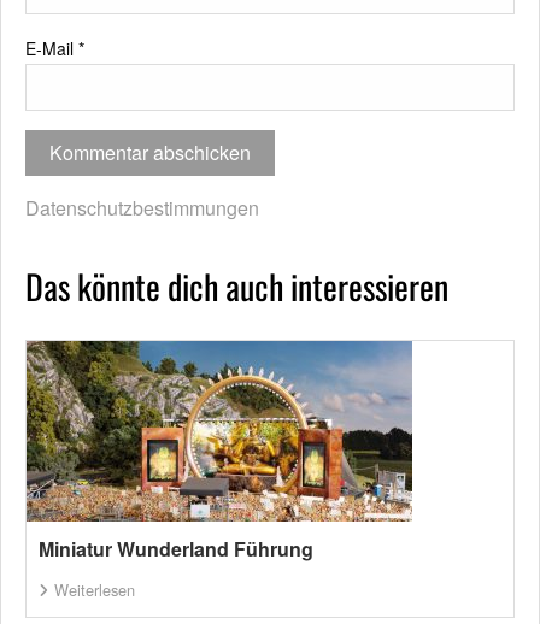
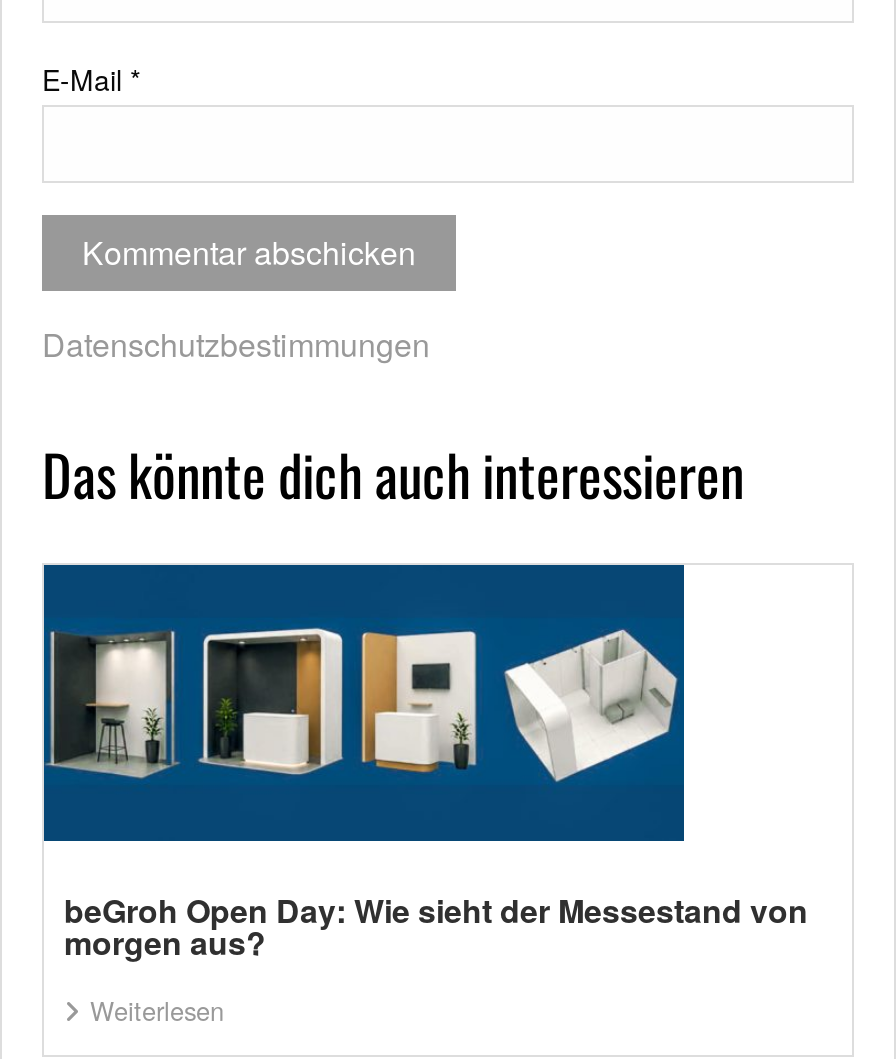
[25,340,413,562] [image] | Miniatur Wunderland Führung -> [42,563,808,965] [image] | beGroh Open Day: Wie sieht der Messestand von | morgen aus?

